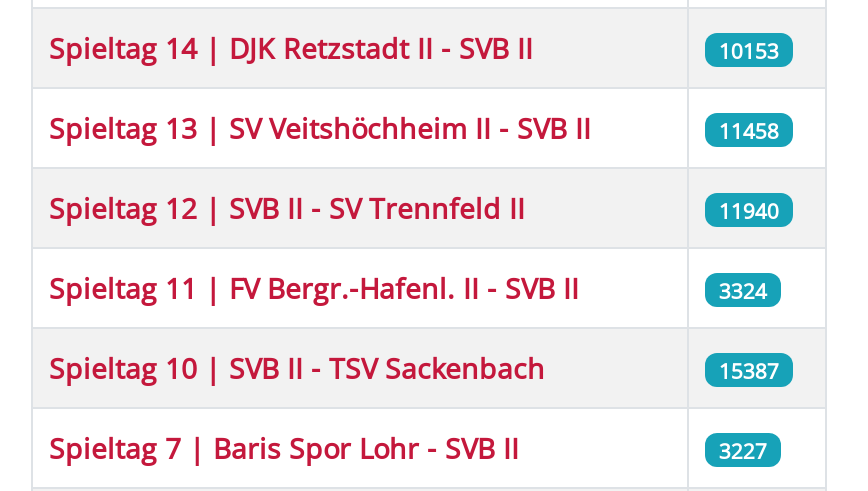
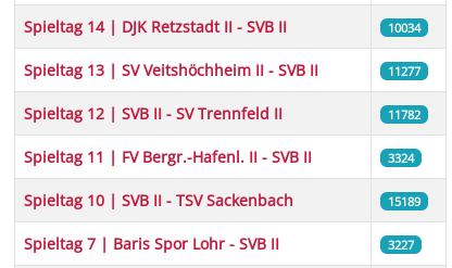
[719,36,779,64] 10153 -> [388,20,420,35] 10034
[719,116,779,144] 11458 -> [388,64,420,79] 11277
[719,196,779,224] 11940 -> [388,107,420,122] 11782
[719,356,779,384] 15387 -> [388,194,420,209] 15189

